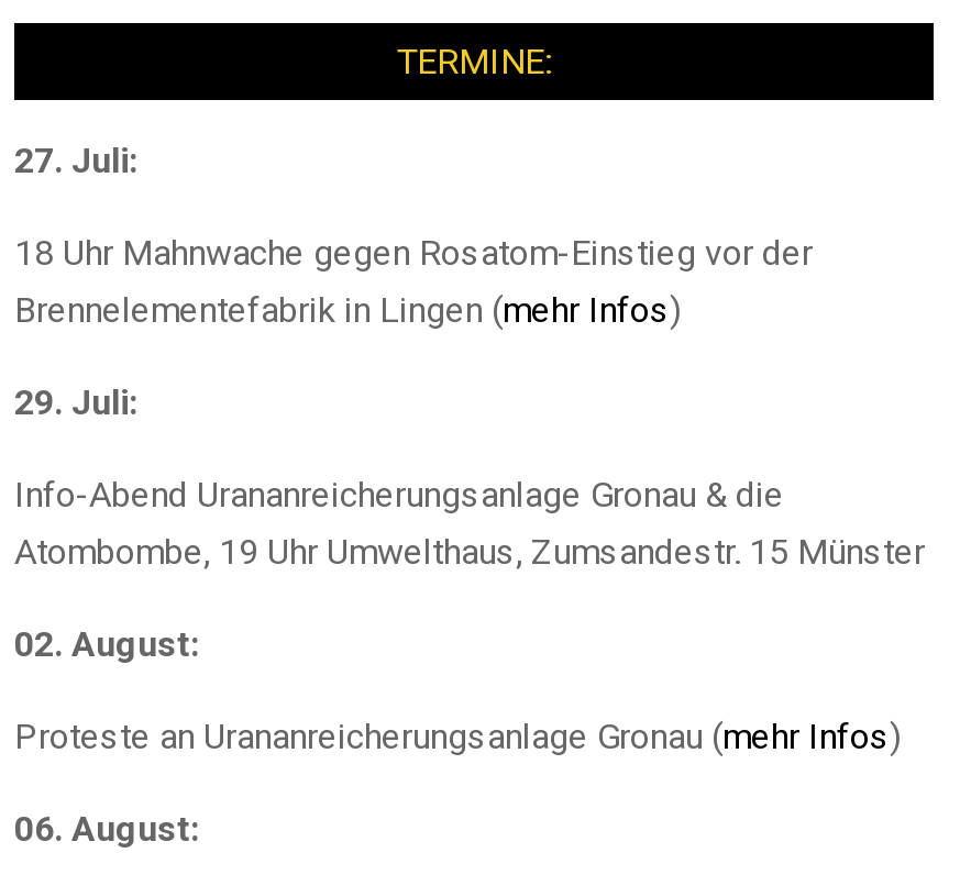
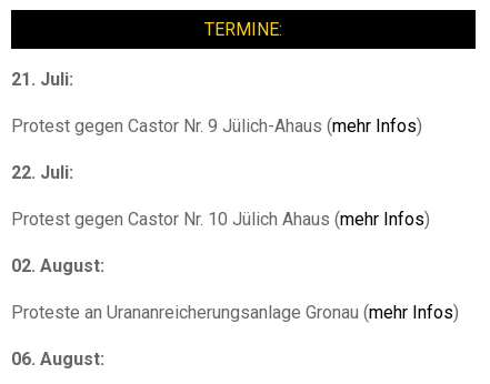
[14,140,137,182] 27. Juli: -> [11,69,73,90] 21. Juli:
[14,233,813,332] 18 Uhr Mahnwache gegen Rosatom-Einstieg vor der | Brennelementefabrik in Lingen (mehr Infos) -> [11,116,422,137] Protest gegen Castor Nr. 9 Jülich-Ahaus (mehr Infos)
[14,382,137,424] 29. Juli: -> [11,162,73,184] 22. Juli:
[14,475,925,574] Info-Abend Urananreicherungsanlage Gronau & die | Atombombe, 19 Uhr Umwelthaus, Zumsandestr. 15 Münster -> [11,209,430,230] Protest gegen Castor Nr. 10 Jülich Ahaus (mehr Infos)

